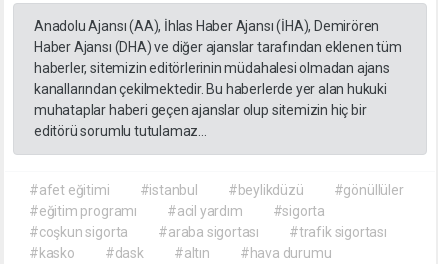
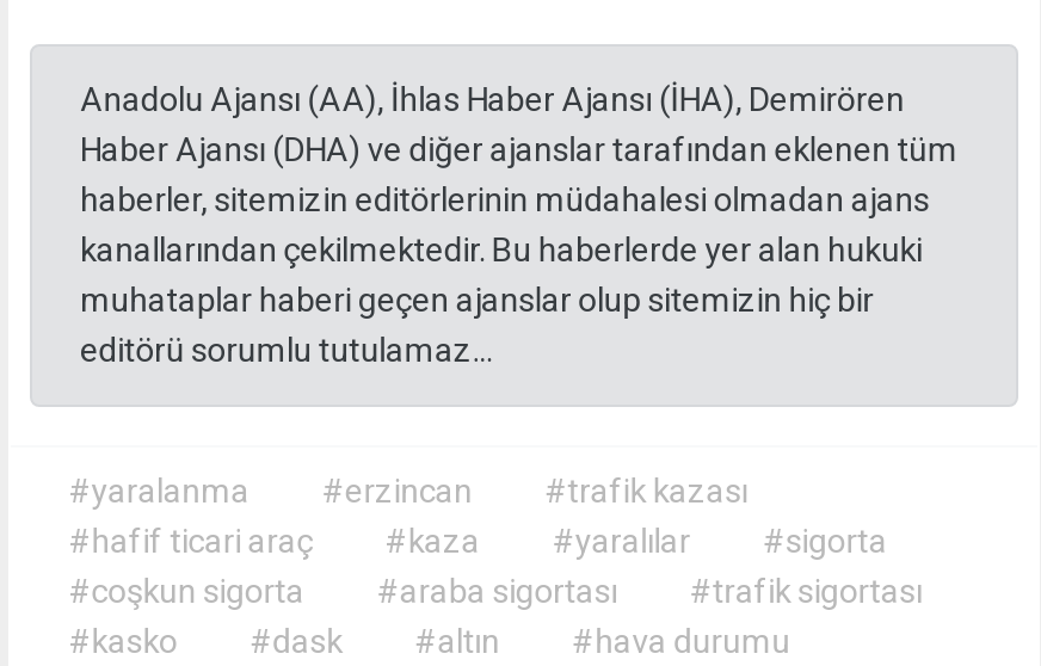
[29,182,404,219] #afet eğitimi | #istanbul | #beylikdüzü | #gönüllüler | #eğitim programı | #acil yardım -> [68,470,748,558] #yaralanma | #erzincan | #trafik kazası | #hafif ticari araç | #kaza | #yaralılar

